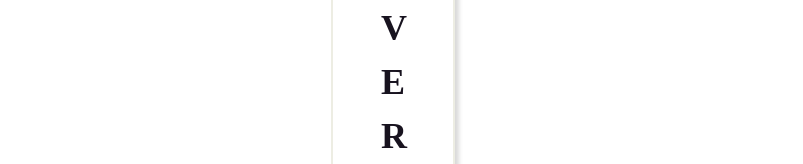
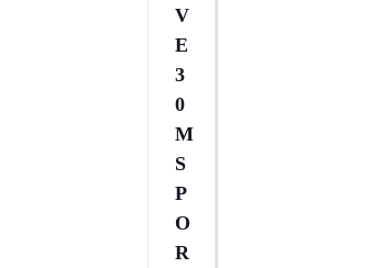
none -> [175,64,194,234] 3 | 0 | M | S | P | O

